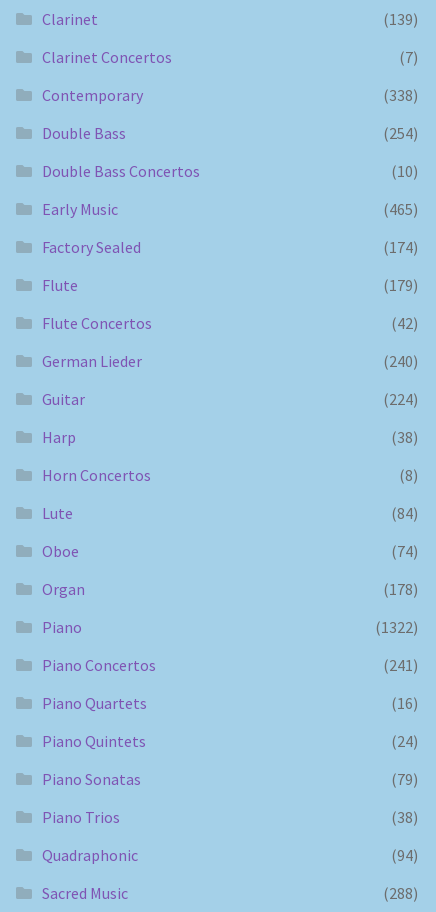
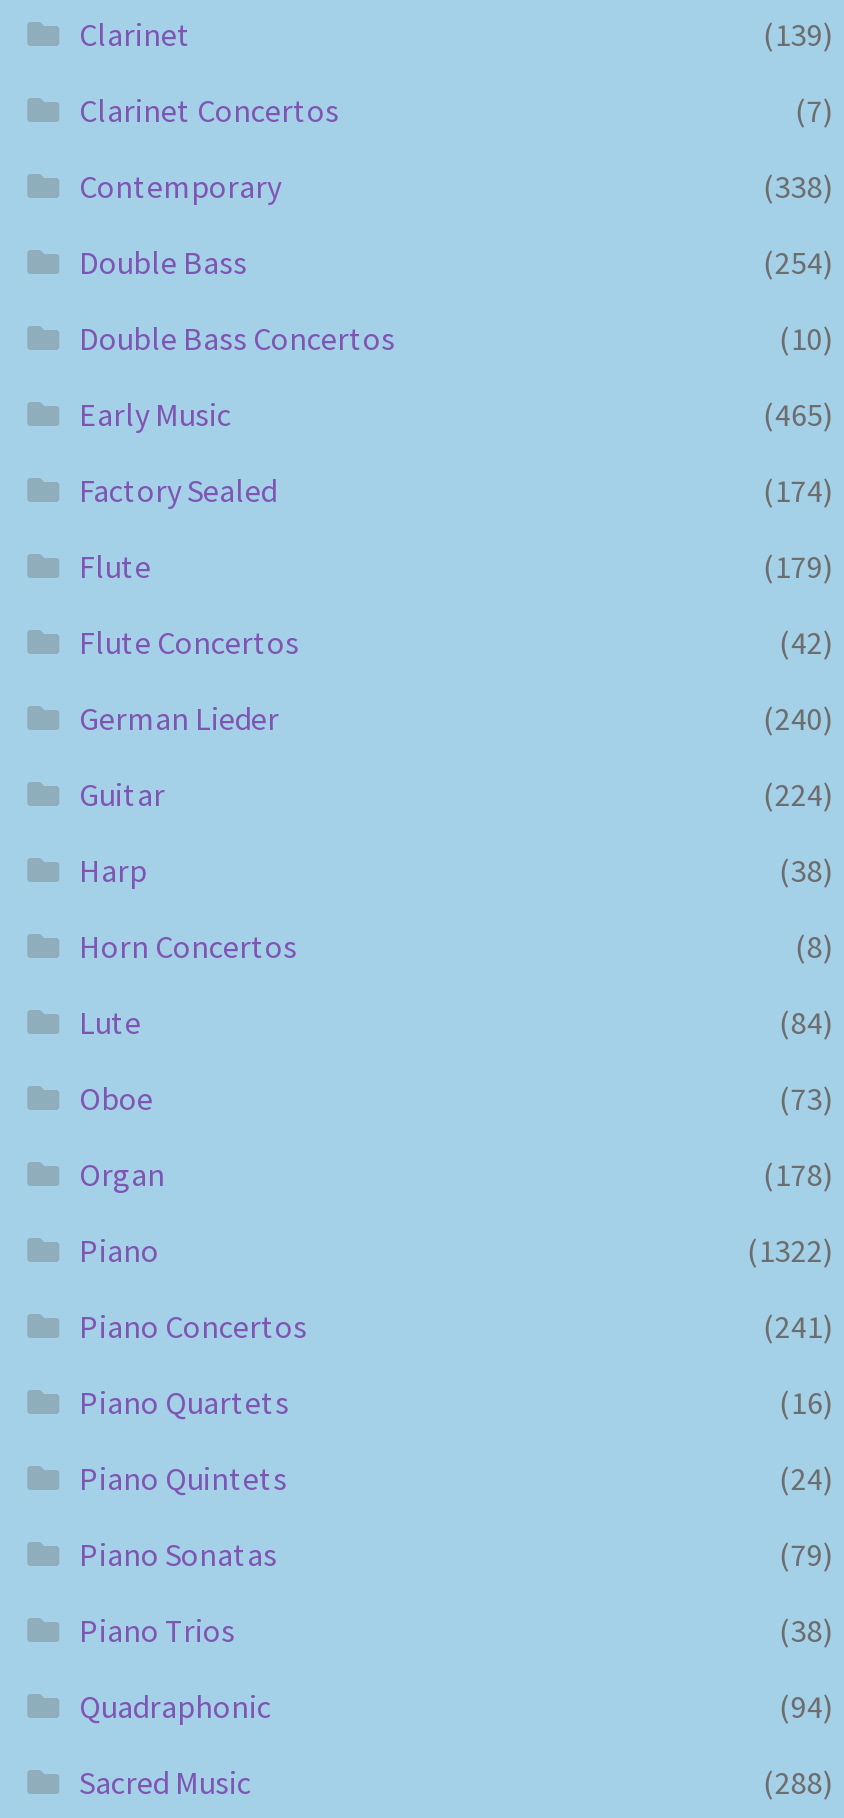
[391,541,418,561] (74) -> [779,1078,833,1118] (73)

